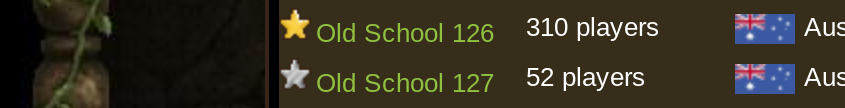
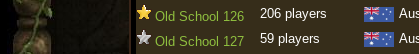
[316,12,660,48] Old School 126 310 players -> [154,6,326,24] Old School 126 206 players
[316,62,646,98] Old School 127 52 players -> [154,31,319,49] Old School 127 59 players

